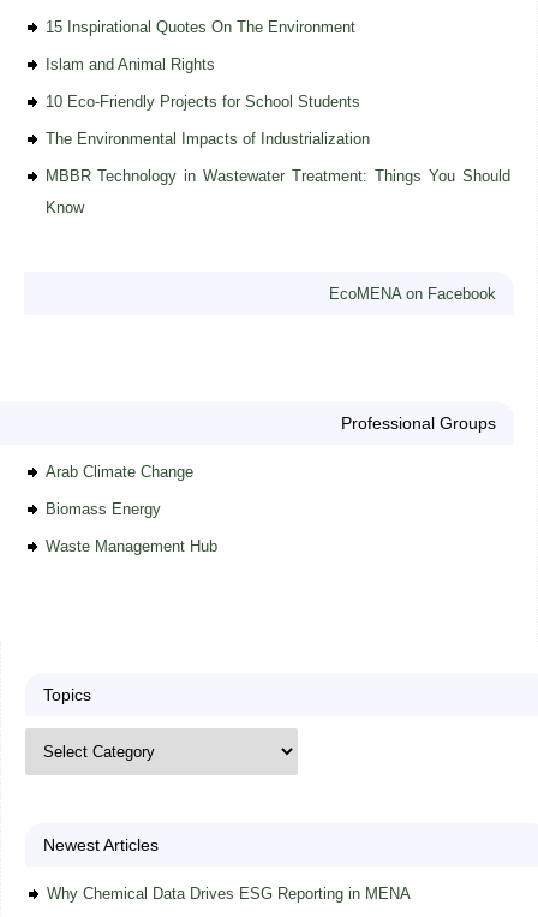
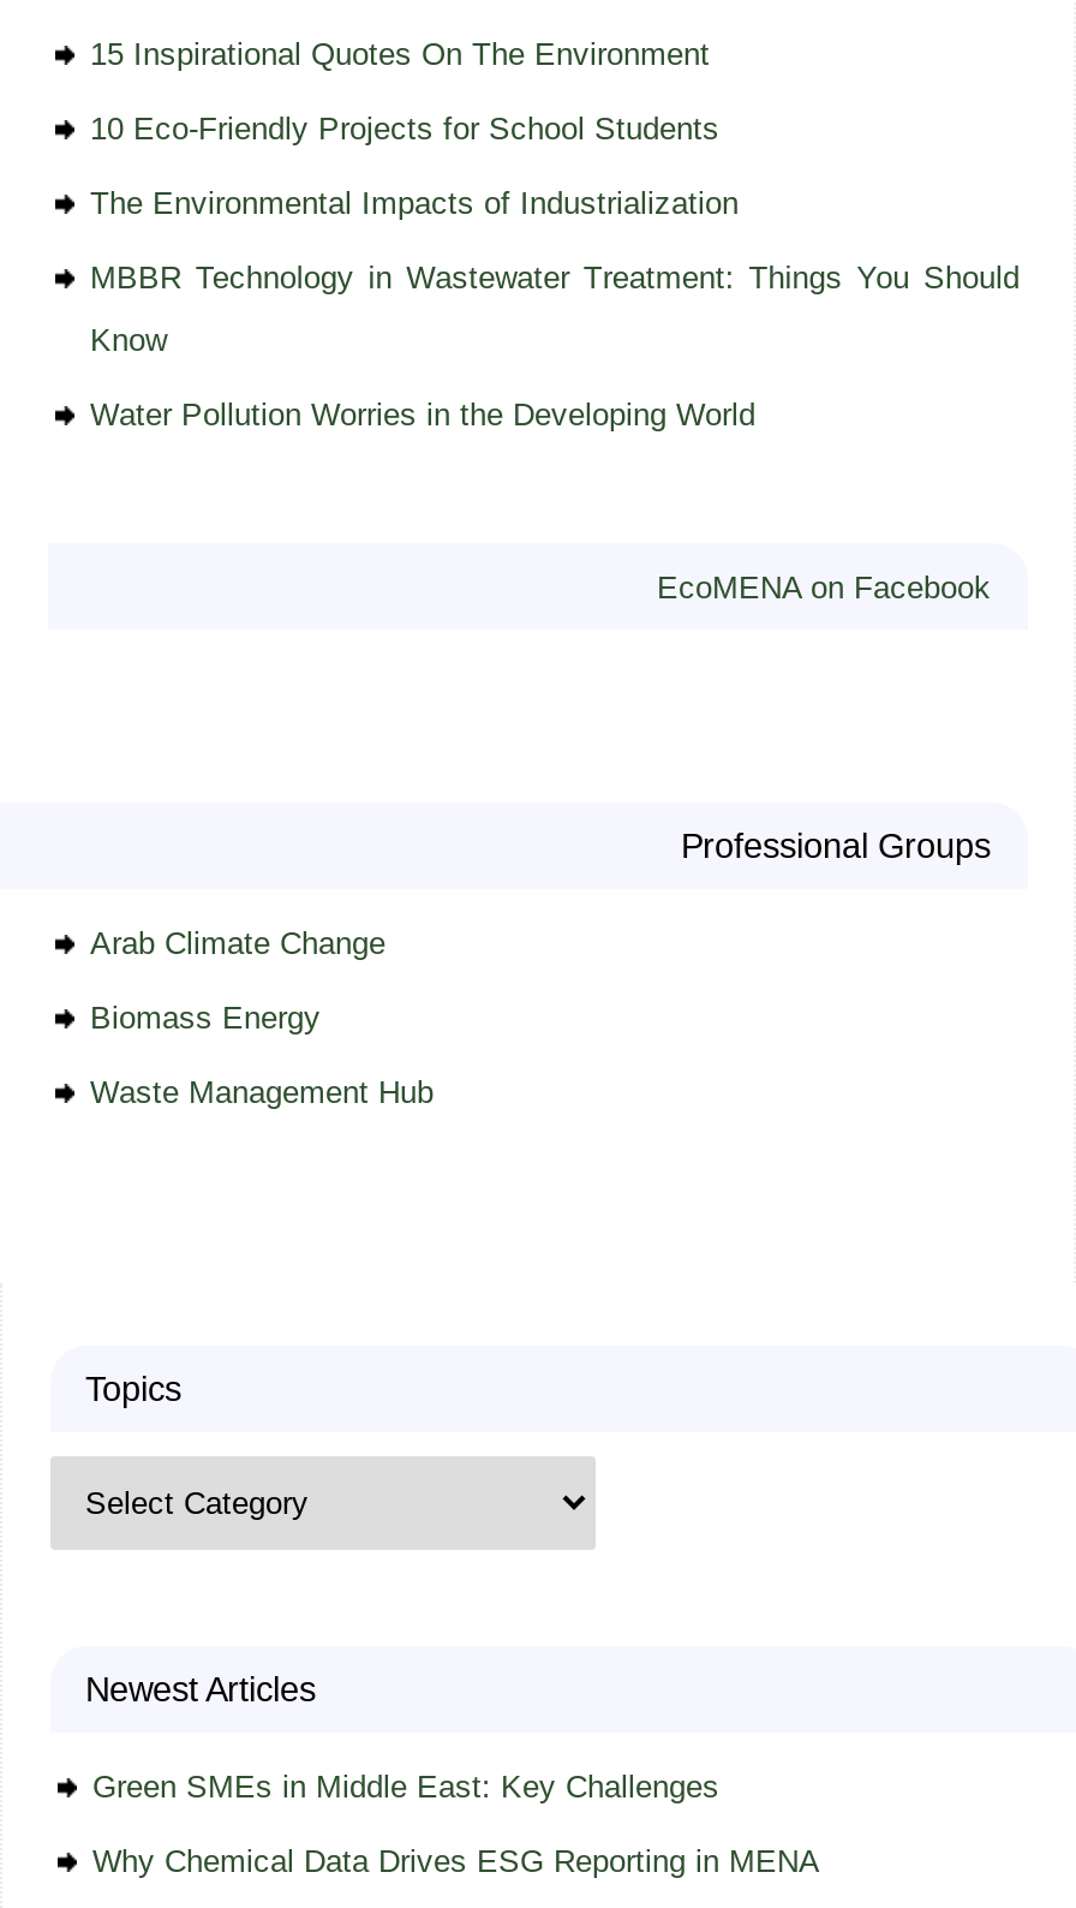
[45,56,214,74] Islam and Animal Rights -> none
moved [45,93,510,217] -> [90,111,1020,359]: 10 Eco-Friendly Projects for School Students | The Environmental Impacts of Industrialization | MBBR Technology in Wastewater Treatment: Things You Should | Know
none -> [90,397,755,433] Water Pollution Worries in the Developing World
none -> [92,1769,719,1805] Green SMEs in Middle East: Key Challenges

